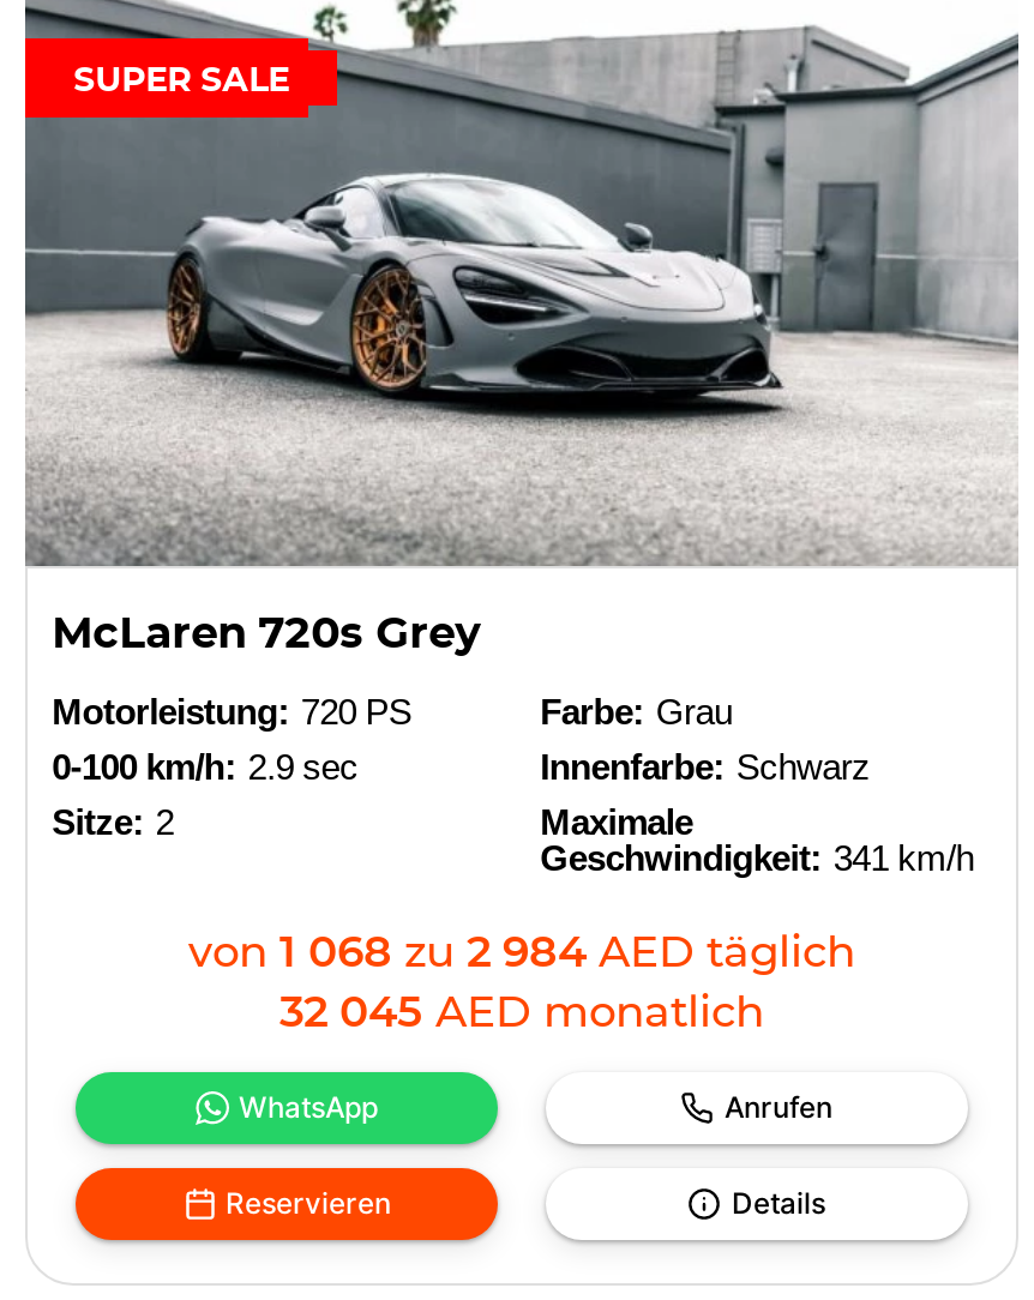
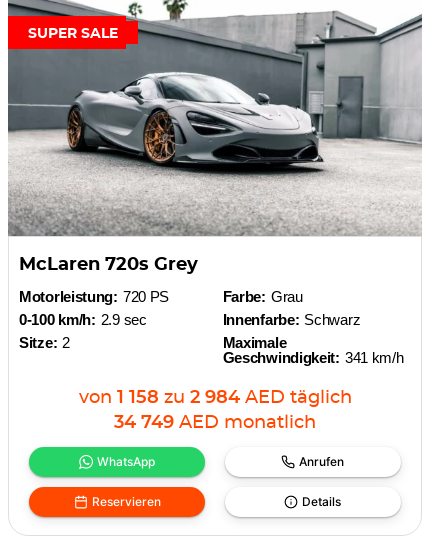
[188,933,855,976] von 1 068 zu 2 984 AED täglich -> [78,389,351,407] von 1 158 zu 2 984 AED täglich
[279,993,764,1036] 32 045 AED monatlich -> [114,414,316,432] 34 749 AED monatlich

